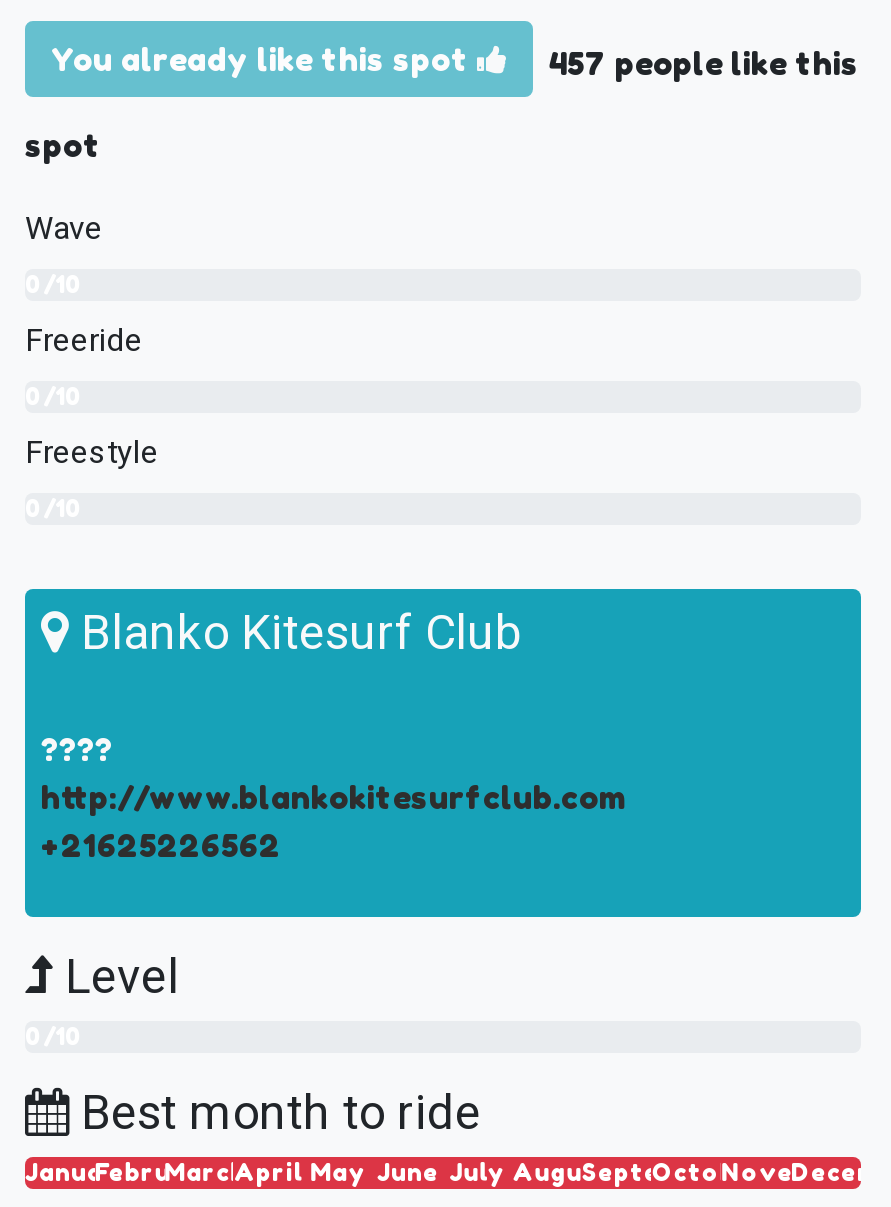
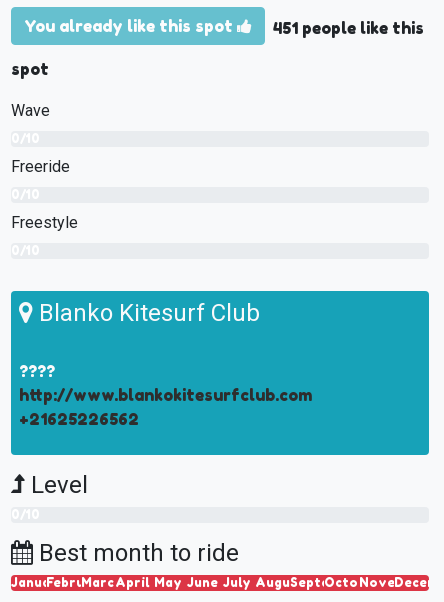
[549,43,859,83] 457 people like this -> [273,18,424,38] 451 people like this

